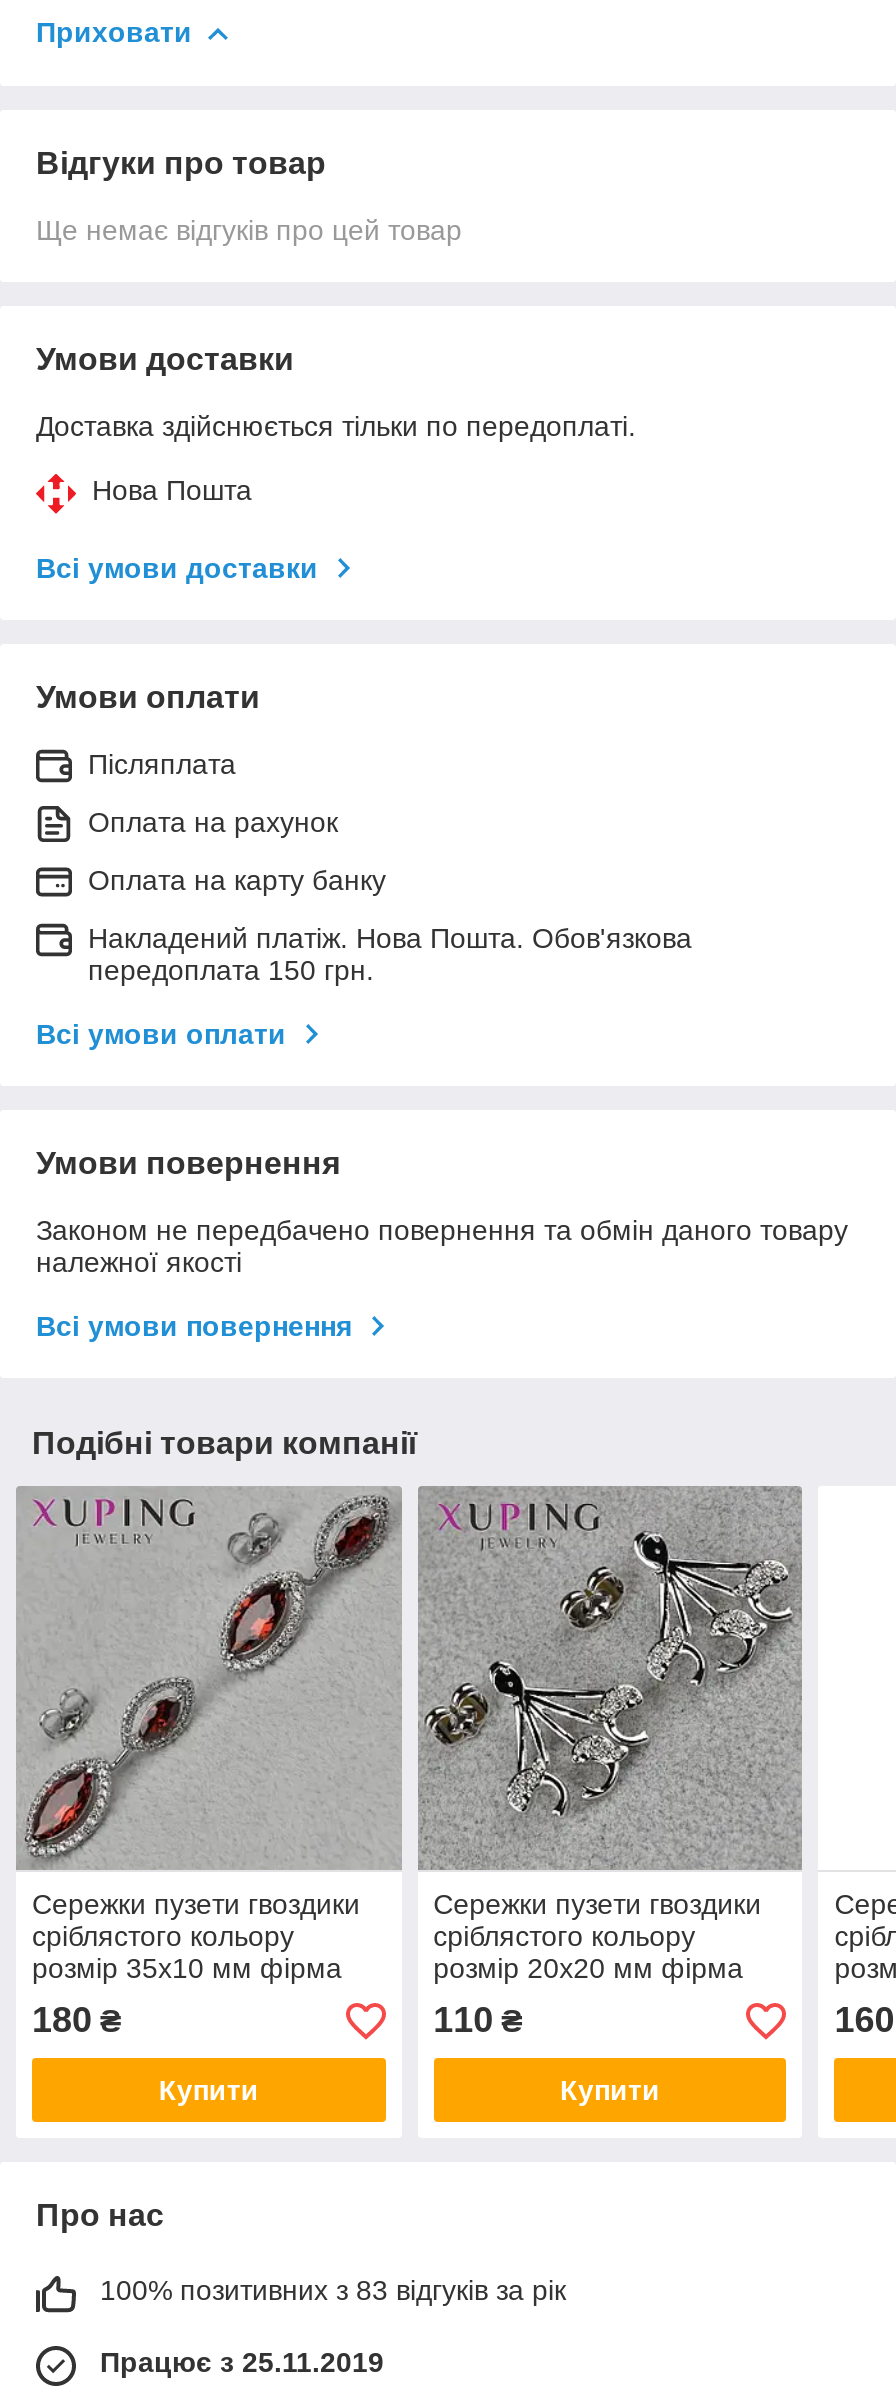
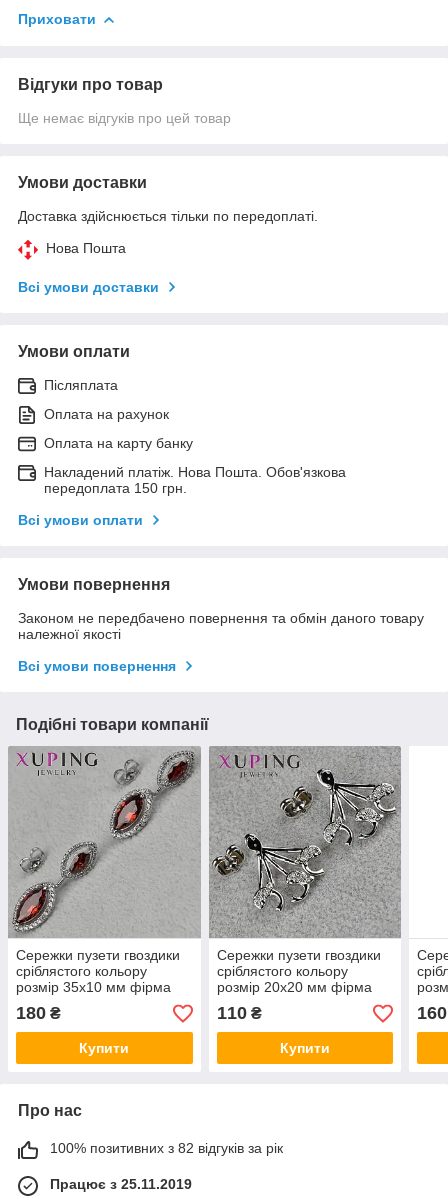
[100,2275,566,2307] 100% позитивних з 83 відгуків за рік -> [50,1140,283,1156] 100% позитивних з 82 відгуків за рік

